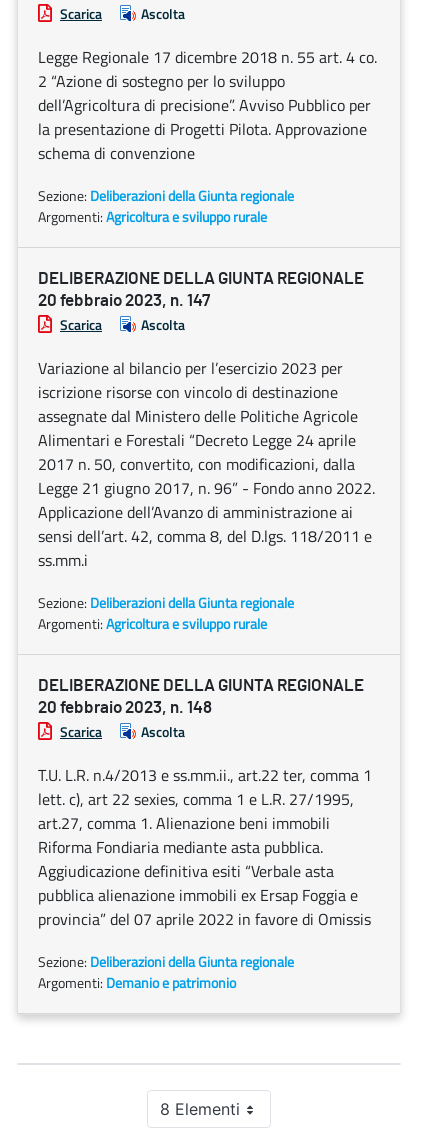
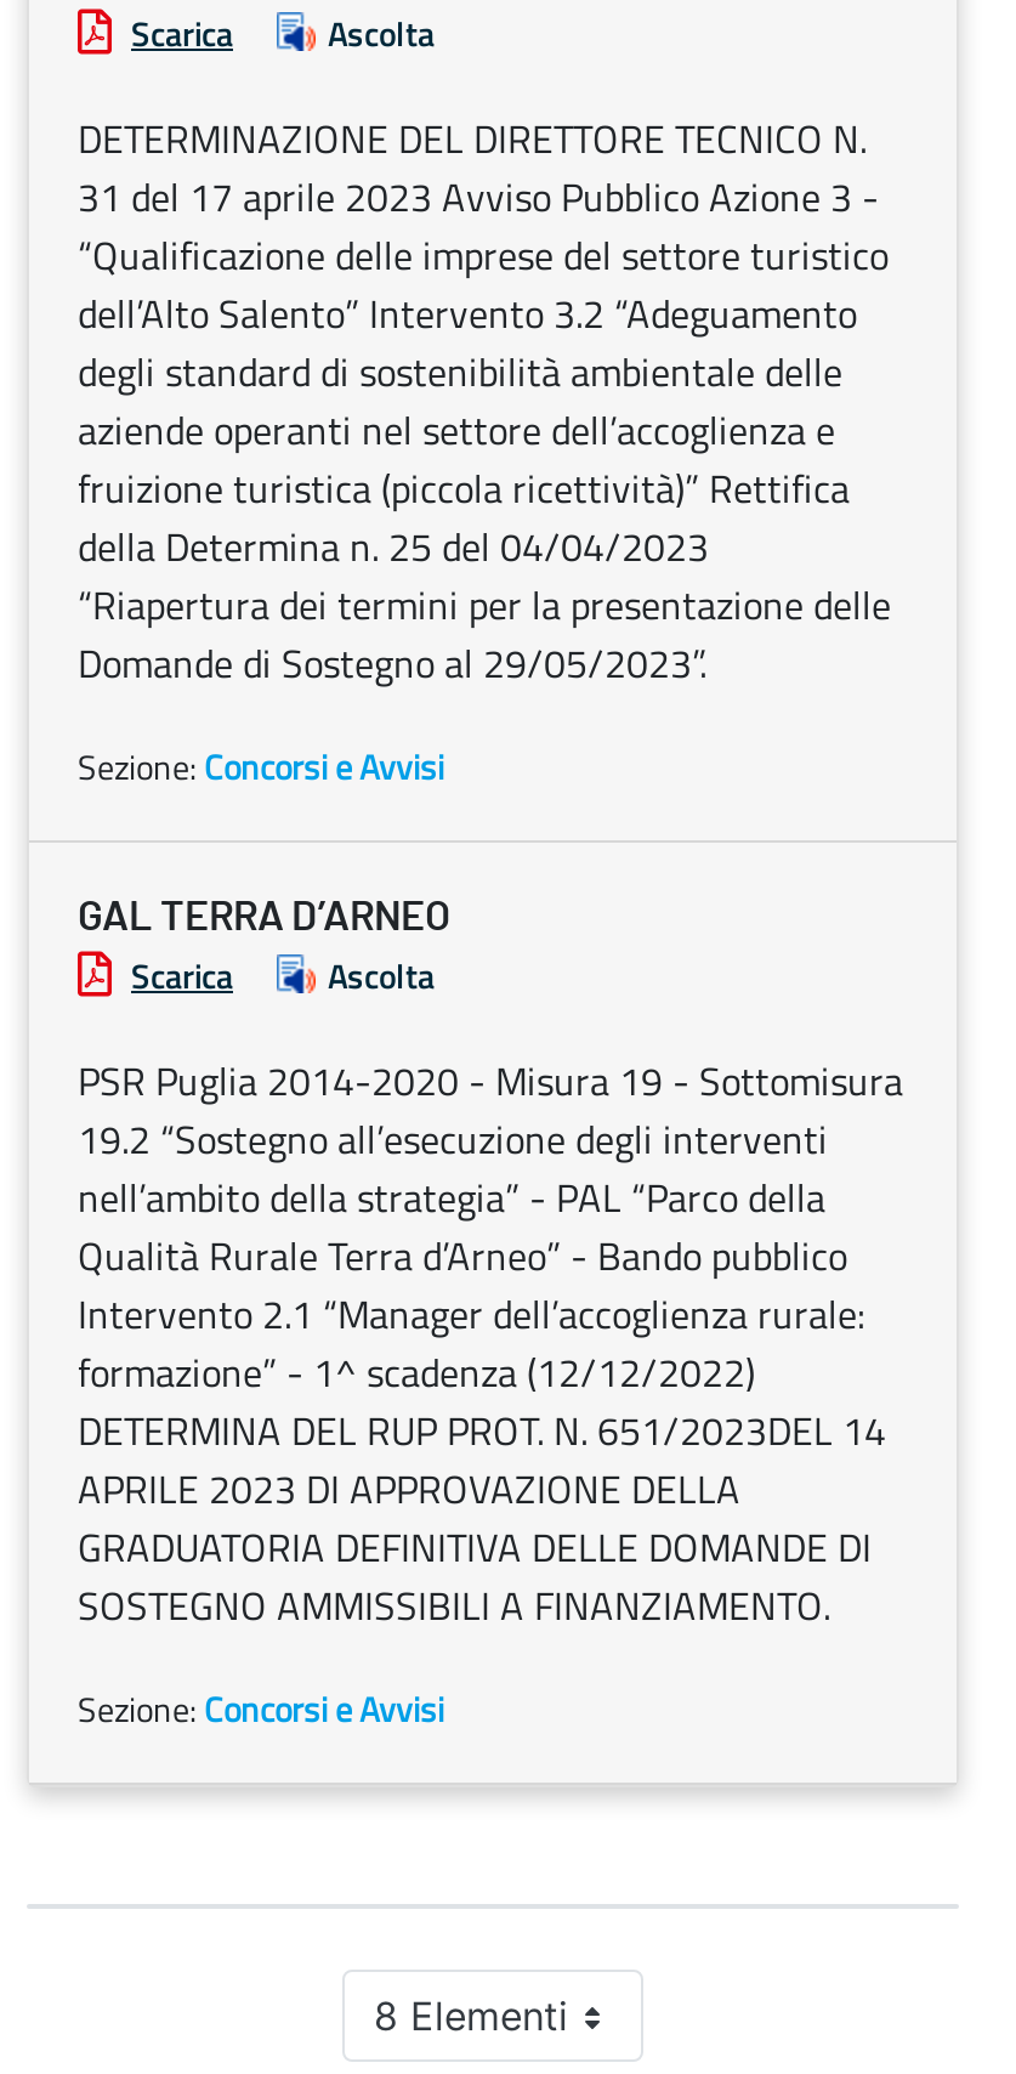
[38,45,377,165] Legge Regionale 17 dicembre 2018 n. 55 art. 4 co. | 2 “Azione di sostegno per lo sviluppo | dell’Agricoltura di precisione”. Avviso Pubblico per | la presentazione di Progetti Pilota. Approvazione | schema di convenzione -> [78,109,891,692] DETERMINAZIONE DEL DIRETTORE TECNICO N. | 31 del 17 aprile 2023 Avviso Pubblico Azione 3 - | “Qualificazione delle imprese del settore turistico | dell’Alto Salento” Intervento 3.2 “Adeguamento | degli standard di sostenibilità ambientale delle | aziende operanti nel settore dell’accoglienza e | fruizione turistica (piccola ricettività)” Rettifica | della Determina n. 25 del 04/04/2023 | “Riapertura dei termini per la presentazione delle | Domande di Sostegno al 29/05/2023”.
[38,185,294,227] Sezione: Deliberazioni della Giunta regionale | Argomenti: Agricoltura e sviluppo rurale -> [78,741,444,792] Sezione: Concorsi e Avvisi
[38,270,364,309] DELIBERAZIONE DELLA GIUNTA REGIONALE | 20 febbraio 2023, n. 147 -> [78,896,452,937] GAL TERRA D’ARNEO
moved [60,314,185,335] -> [131,950,435,1001]: Scarica | Ascolta
[38,356,375,993] Variazione al bilancio per l’esercizio 2023 per | iscrizione risorse con vincolo di destinazione | assegnate dal Ministero delle Politiche Agricole | Alimentari e Forestali “Decreto Legge 24 aprile | 2017 n. 50, convertito, con modificazioni, dalla | Legge 21 giugno 2017, n. 96” - Fondo anno 2022. | Applicazione dell’Avanzo di amministrazione ai | sensi dell’art. 42, comma 8, del D.lgs. 118/2011 e | ss.mm.i | Sezione: Deliberazioni della Giunta regionale | Argomenti: Agricoltura e sviluppo rurale | DELIBERAZIONE DELLA GIUNTA REGIONALE | 20 febbraio 2023, n. 148 | Scarica | Ascolta | T.U. L.R. n.4/2013 e ss.mm.ii., art.22 ter, comma 1 | lett. c), art 22 sexies, comma 1 e L.R. 27/1995, | art.27, comma 1. Alienazione beni immobili | Riforma Fondiaria mediante asta pubblica. | Aggiudicazione definitiva esiti “Verbale asta | pubblica alienazione immobili ex Ersap Foggia e | provincia” del 07 aprile 2022 in favore di Omissis | Sezione: Deliberazioni della Giunta regionale | Argomenti: Demanio e patrimonio -> [78,1052,903,1734] PSR Puglia 2014-2020 - Misura 19 - Sottomisura | 19.2 “Sostegno all’esecuzione degli interventi | nell’ambito della strategia” - PAL “Parco della | Qualità Rurale Terra d’Arneo” - Bando pubblico | Intervento 2.1 “Manager dell’accoglienza rurale: | formazione” - 1^ scadenza (12/12/2022) | DETERMINA DEL RUP PROT. N. 651/2023DEL 14 | APRILE 2023 DI APPROVAZIONE DELLA | GRADUATORIA DEFINITIVA DELLE DOMANDE DI | SOSTEGNO AMMISSIBILI A FINANZIAMENTO. | Sezione: Concorsi e Avvisi

